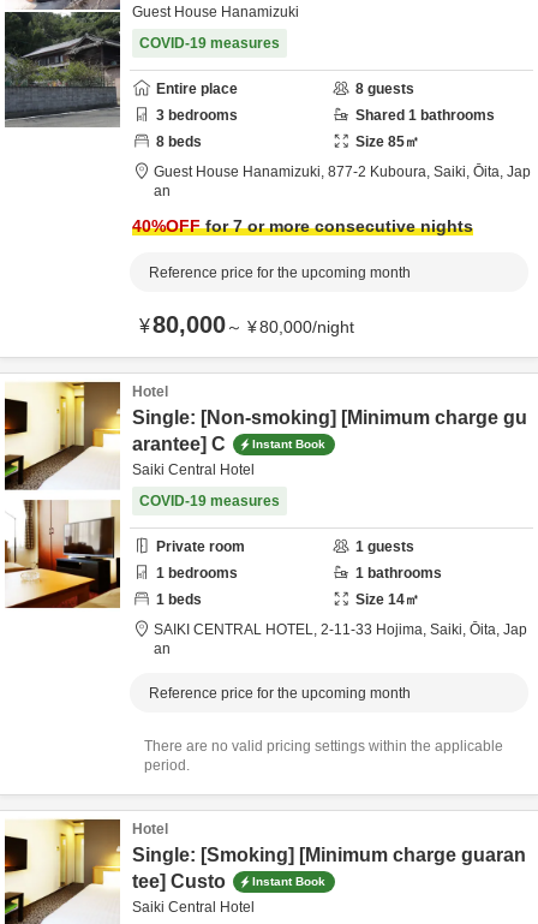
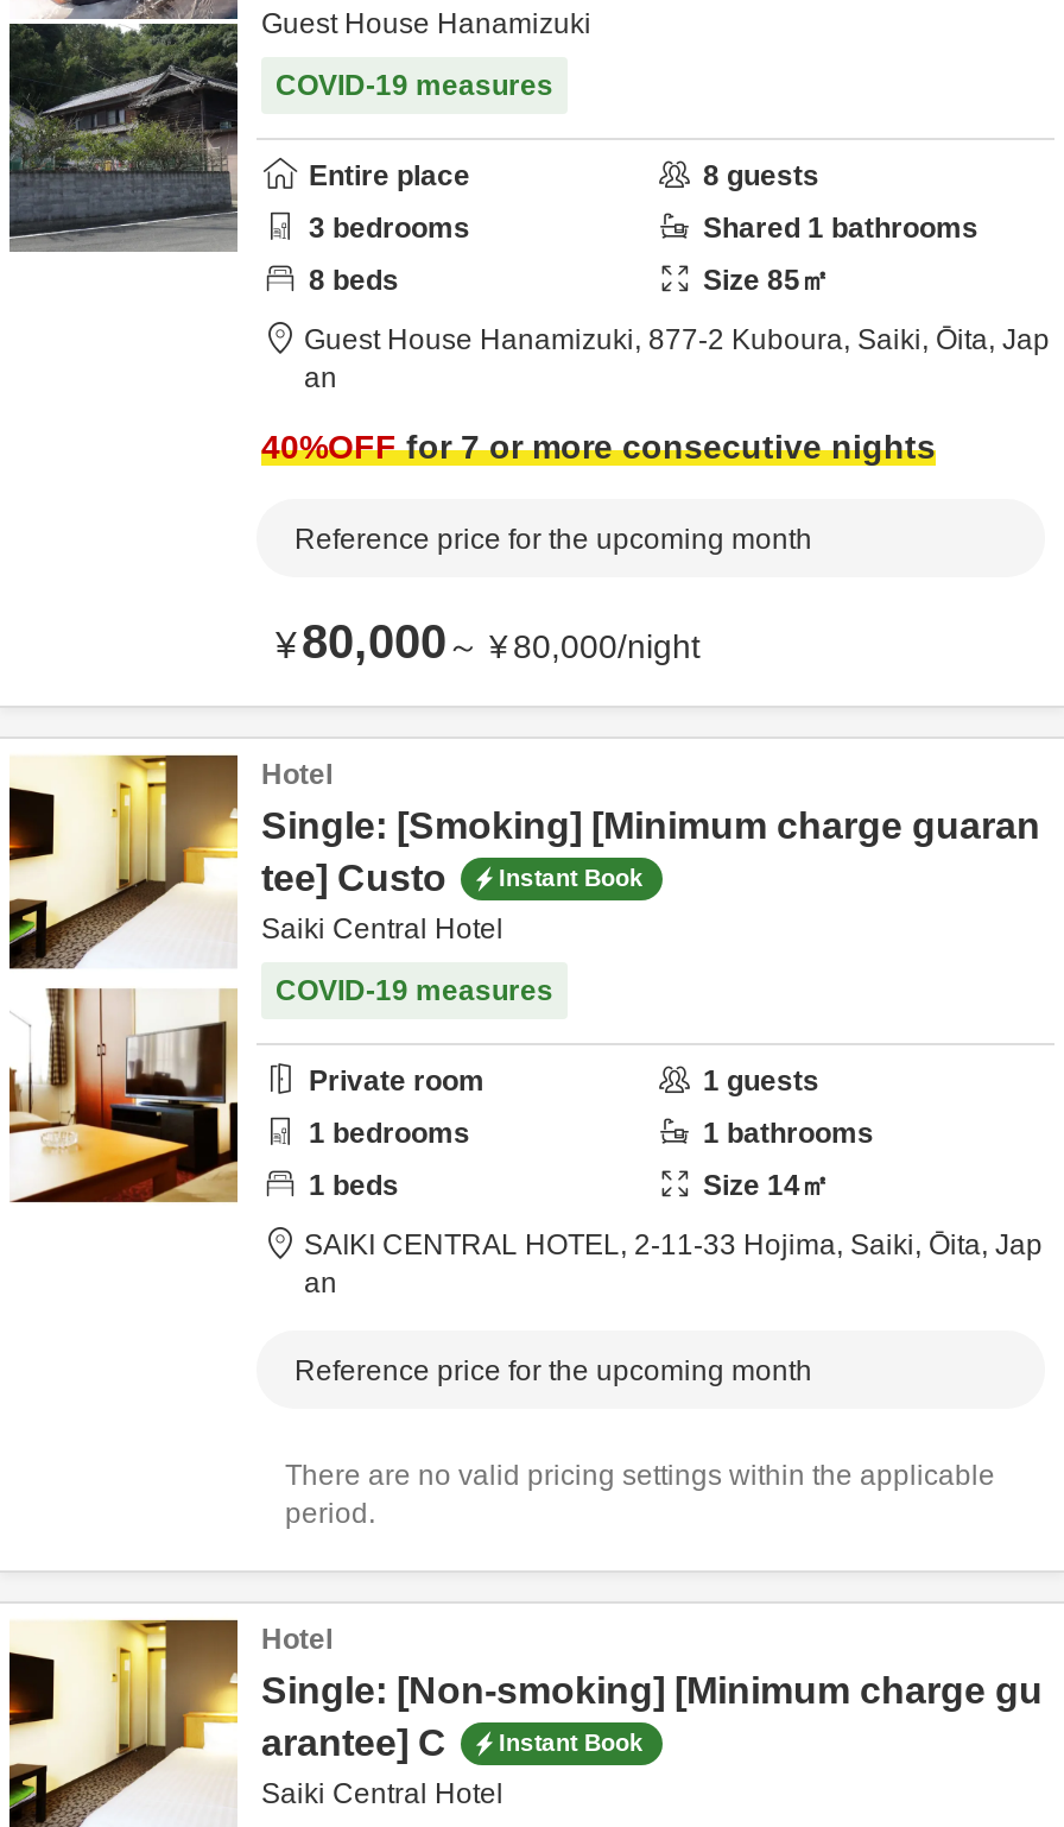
moved [132,407,527,454] -> [261,1670,1043,1763]: Single: [Non-smoking] [Minimum charge gu | arantee] C
moved [132,845,526,892] -> [261,805,1040,898]: Single: [Smoking] [Minimum charge guaran | tee] Custo

